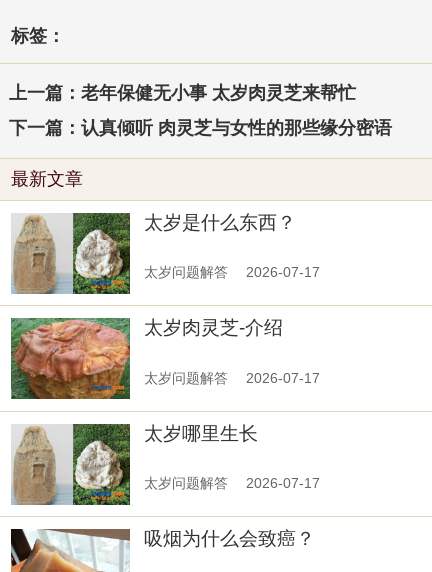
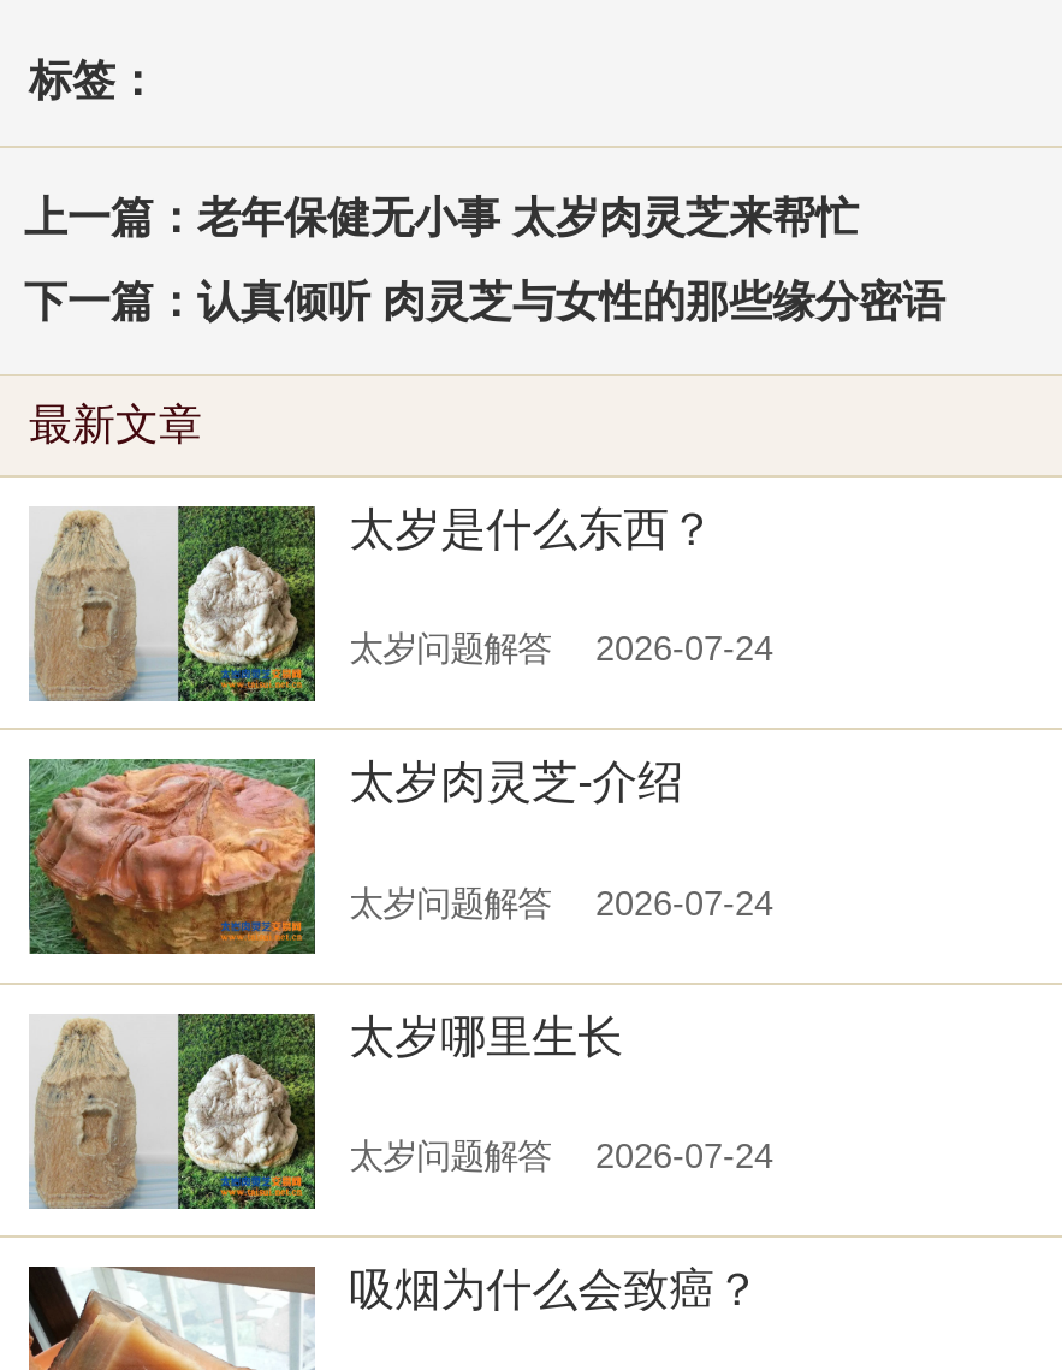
[144,264,320,280] 太岁问题解答 2026-07-17 -> [349,630,773,669] 太岁问题解答 2026-07-24
[144,370,320,386] 太岁问题解答 2026-07-17 -> [349,884,773,923] 太岁问题解答 2026-07-24
[144,475,320,491] 太岁问题解答 2026-07-17 -> [349,1138,773,1176] 太岁问题解答 2026-07-24

